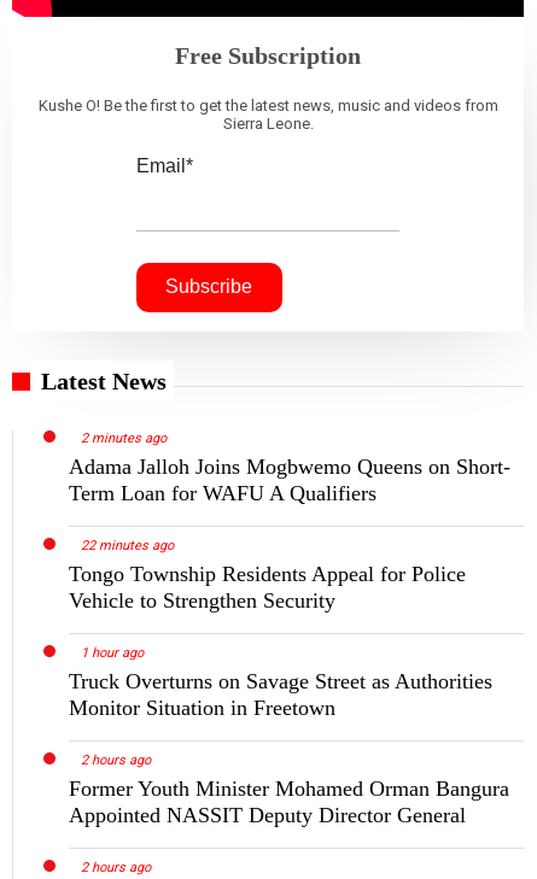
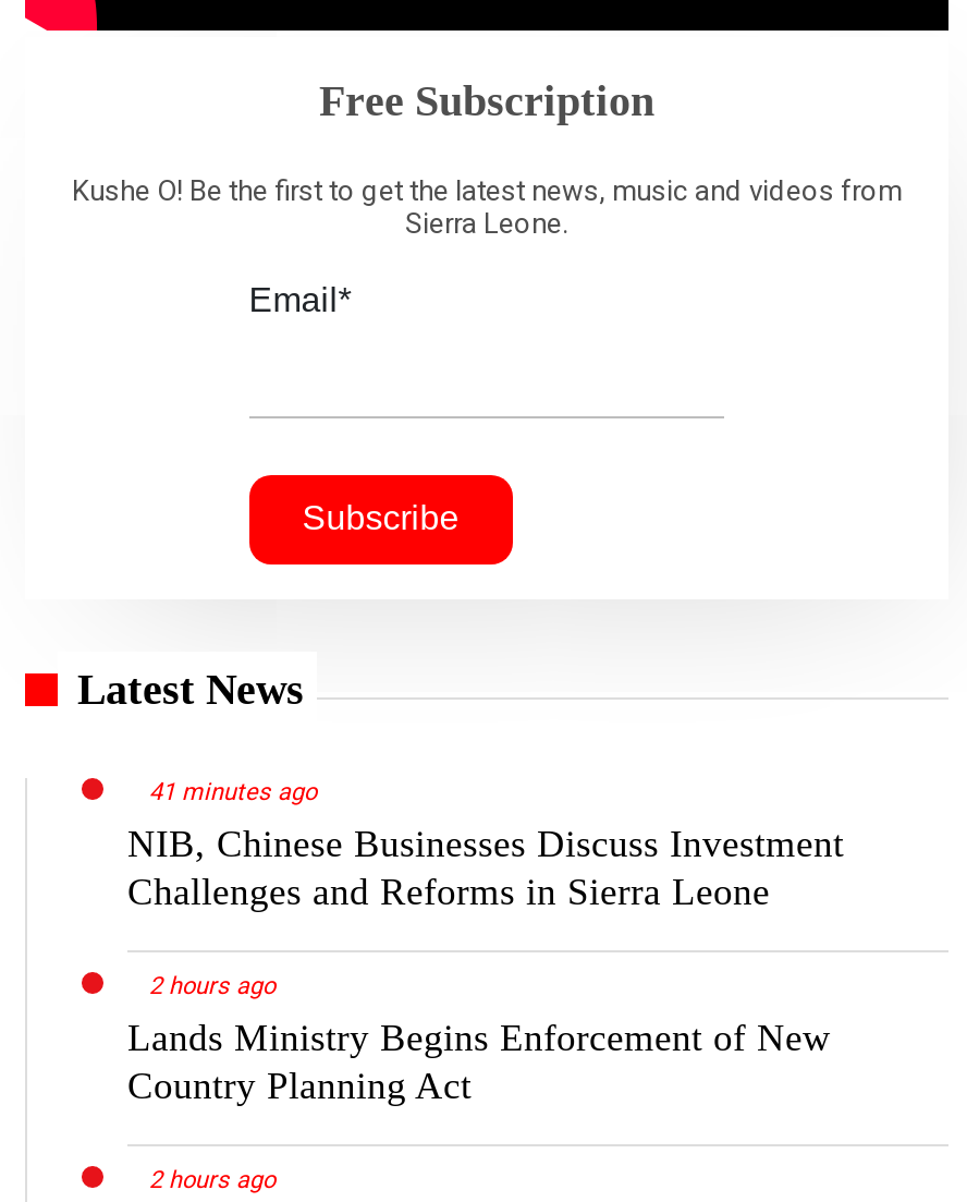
[69,431,510,720] 2 minutes ago | Adama Jalloh Joins Mogbwemo Queens on Short- | Term Loan for WAFU A Qualifiers | 22 minutes ago | Tongo Township Residents Appeal for Police | Vehicle to Strengthen Security | 1 hour ago | Truck Overturns on Savage Street as Authorities | Monitor Situation in Freetown -> [127,779,844,914] 41 minutes ago | NIB, Chinese Businesses Discuss Investment | Challenges and Reforms in Sierra Leone
[69,776,509,827] Former Youth Minister Mohamed Orman Bangura | Appointed NASSIT Deputy Director General -> [127,1016,831,1108] Lands Ministry Begins Enforcement of New | Country Planning Act

